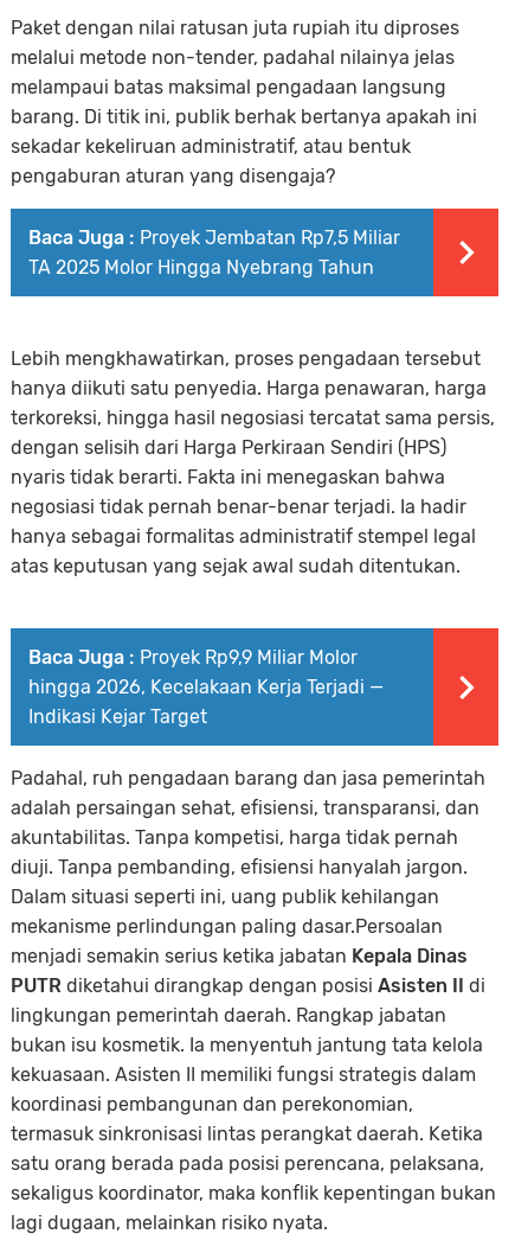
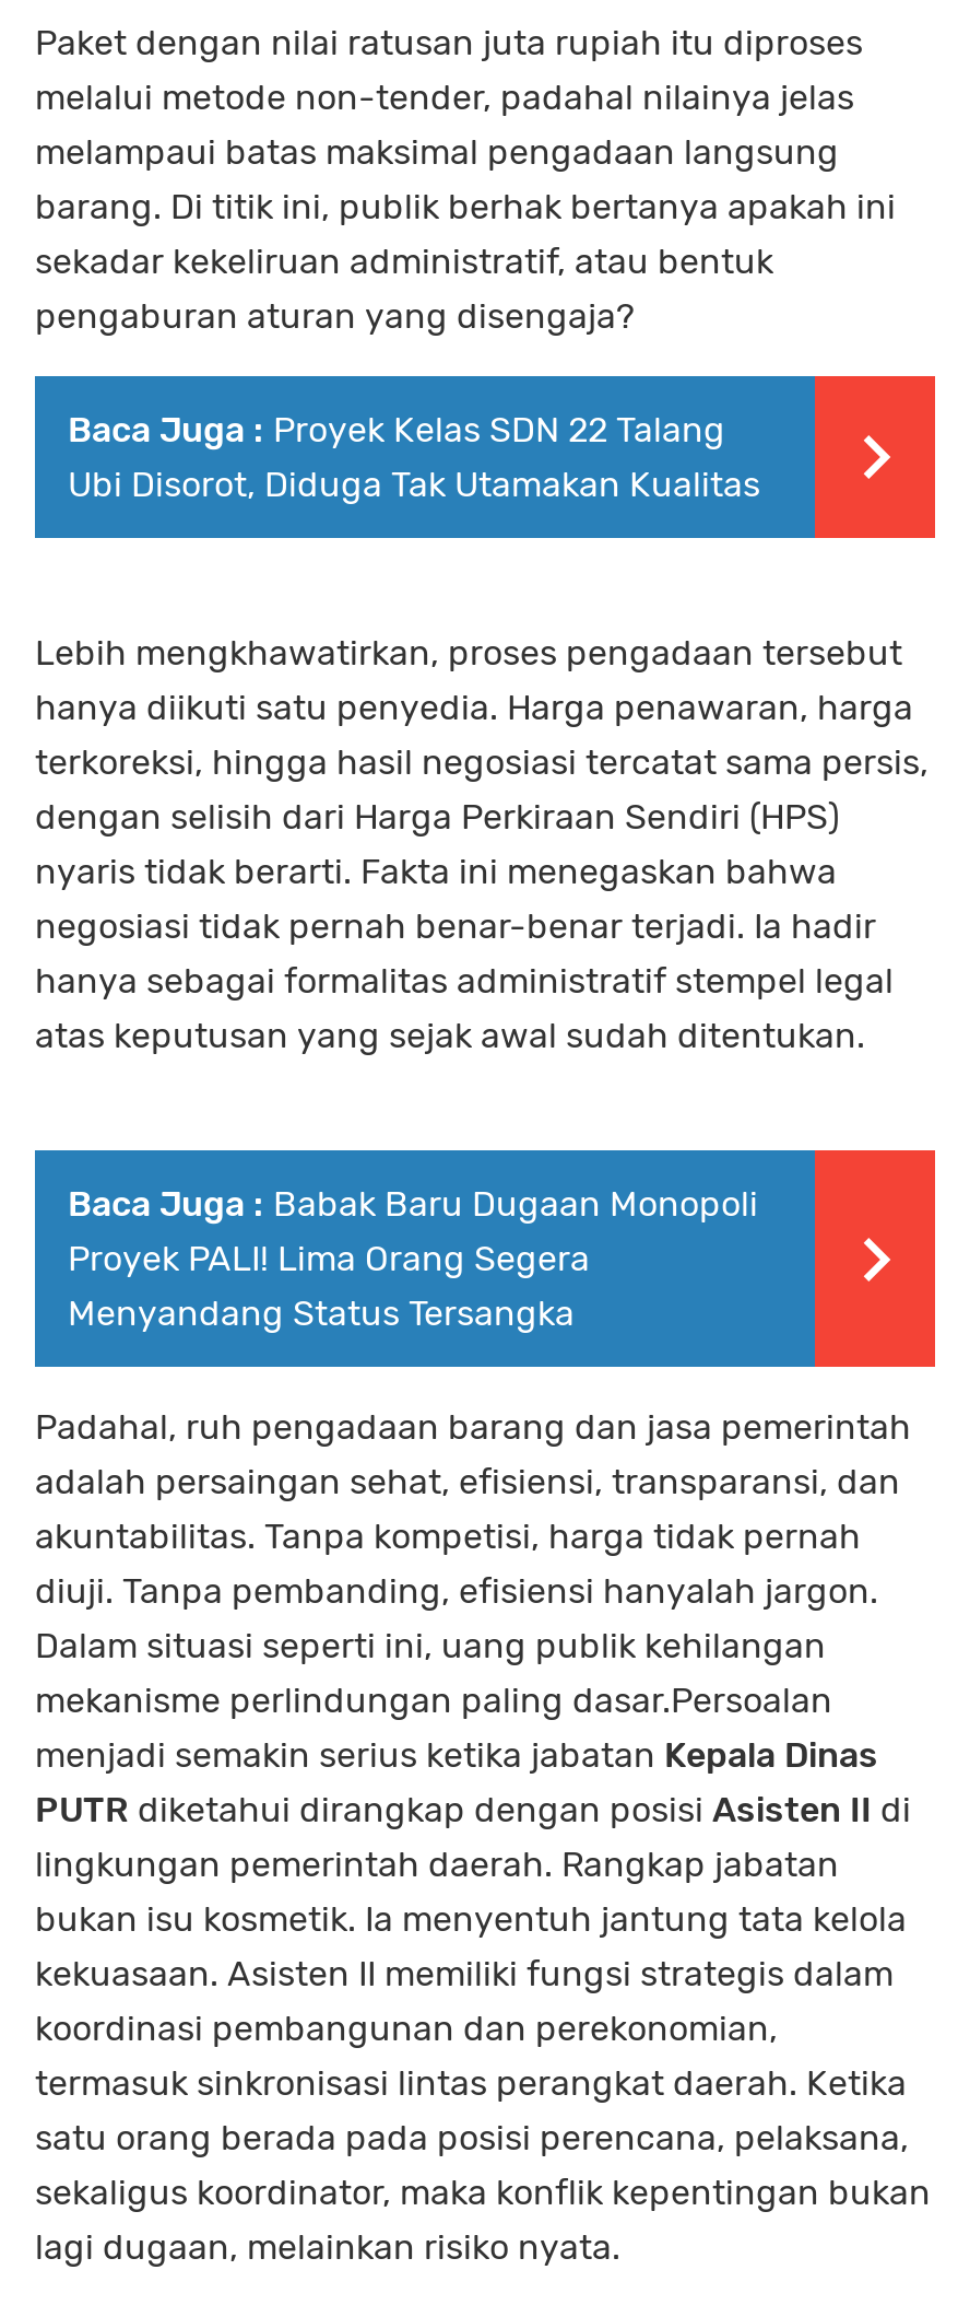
[28,226,400,279] Baca Juga : Proyek Jembatan Rp7,5 Miliar | TA 2025 Molor Hingga Nyebrang Tahun -> [68,409,760,505] Baca Juga : Proyek Kelas SDN 22 Talang | Ubi Disorot, Diduga Tak Utamakan Kualitas
[28,646,384,728] Baca Juga : Proyek Rp9,9 Miliar Molor | hingga 2026, Kecelakaan Kerja Terjadi — | Indikasi Kejar Target -> [68,1183,758,1334] Baca Juga : Babak Baru Dugaan Monopoli | Proyek PALI! Lima Orang Segera | Menyandang Status Tersangka

